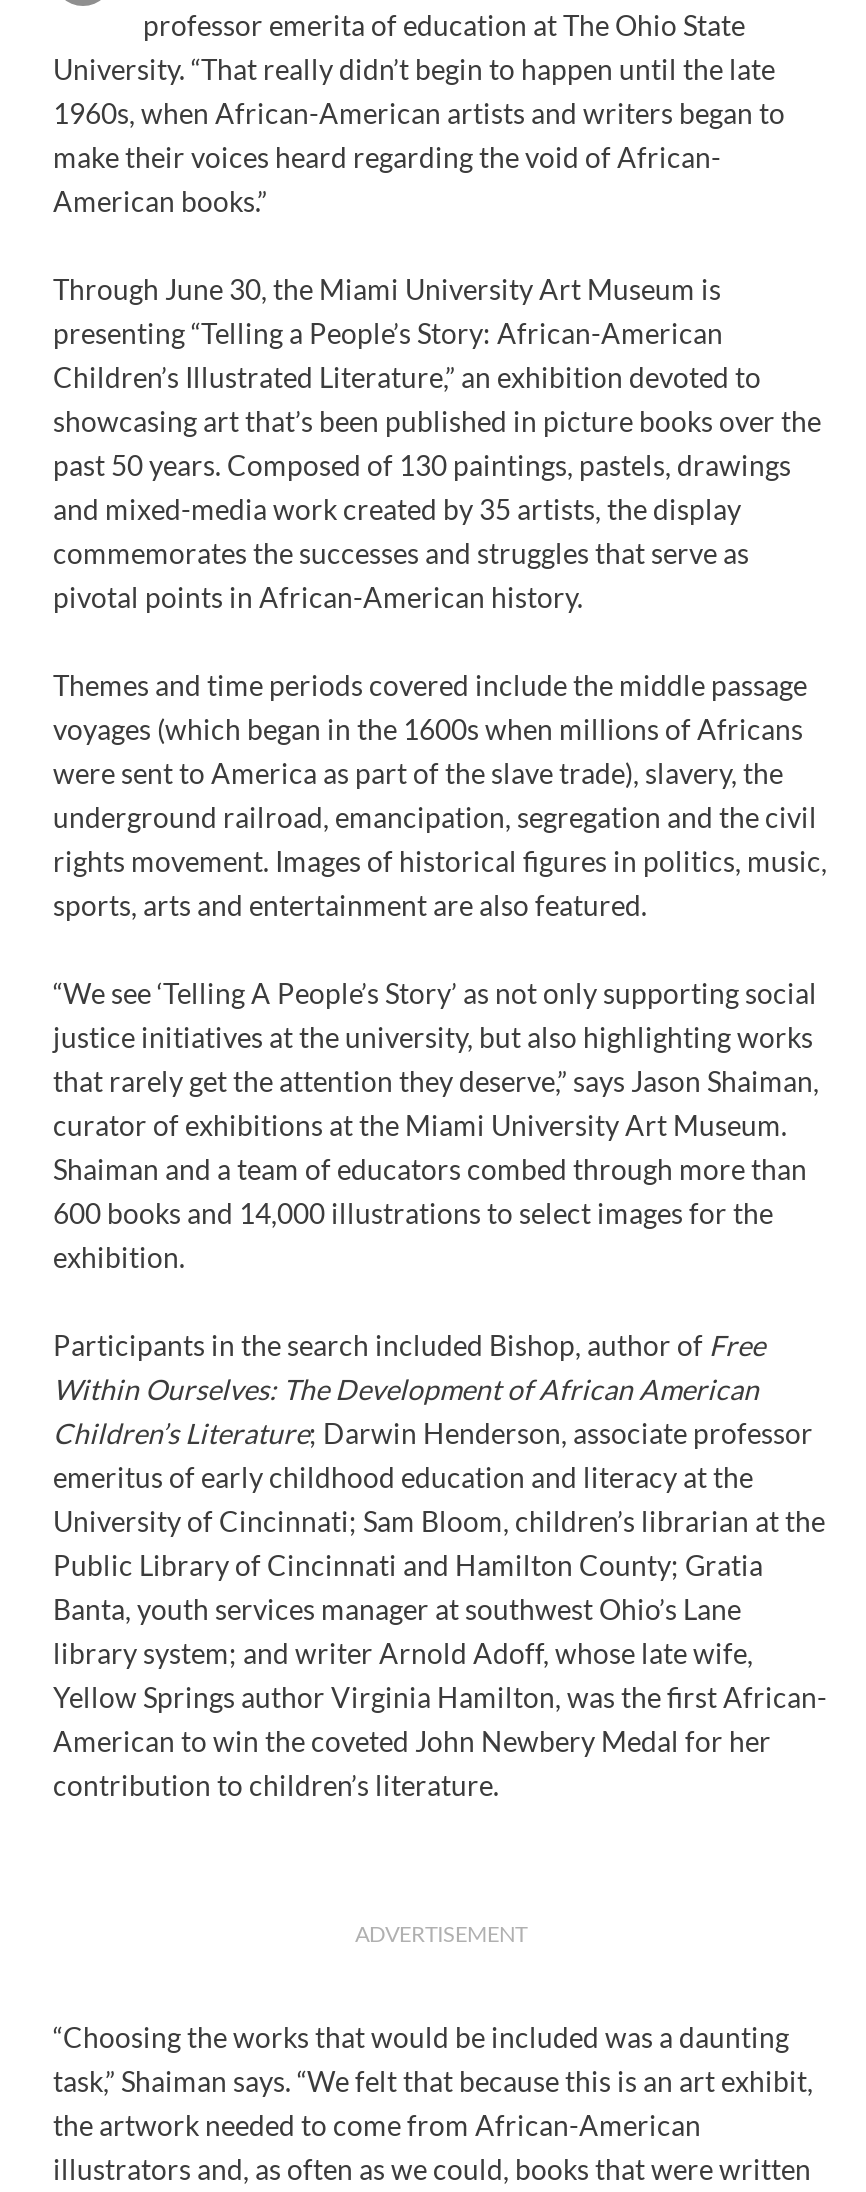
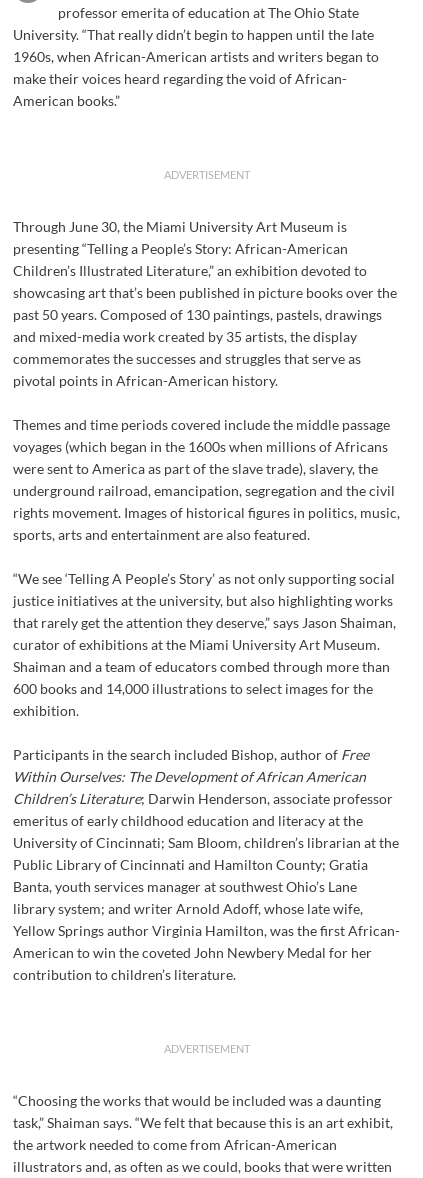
none -> [164,168,250,181] ADVERTISEMENT

